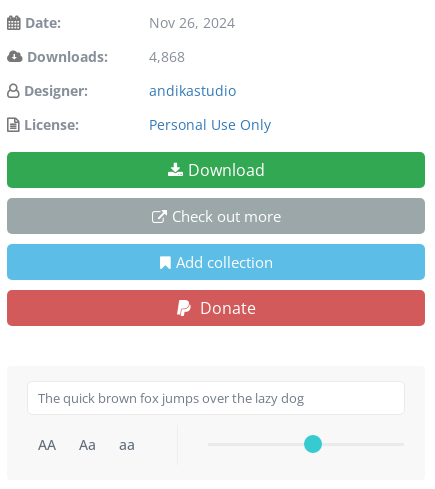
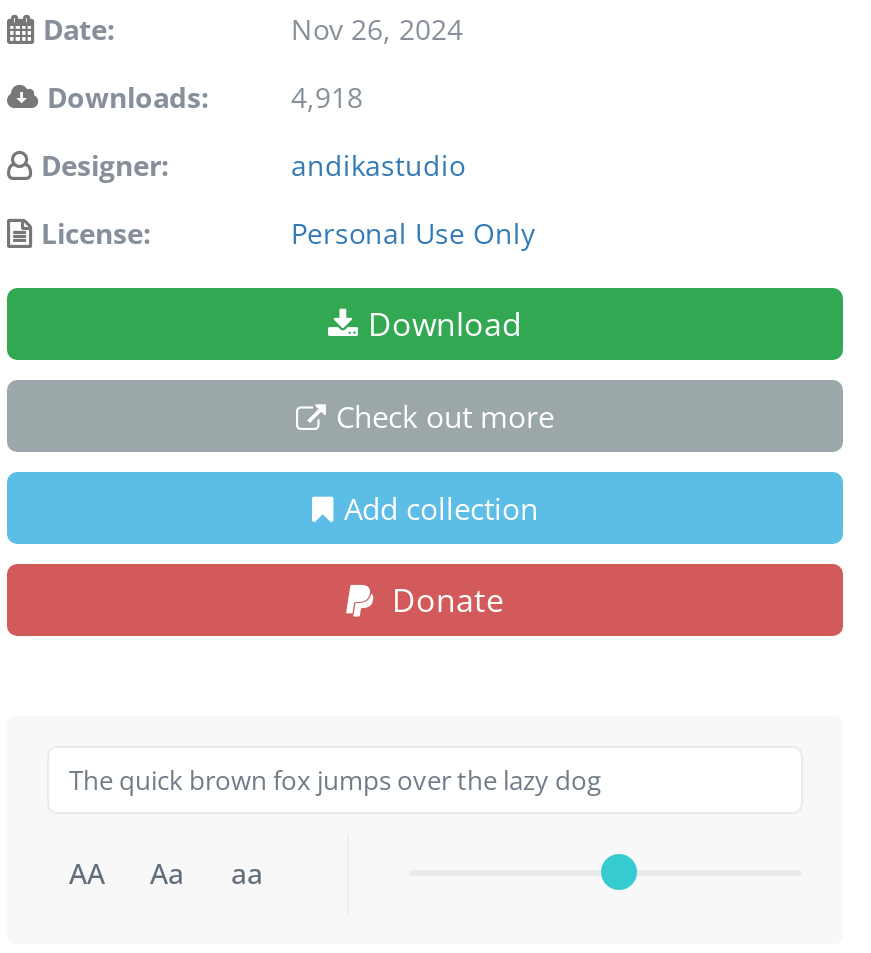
[149,47,185,66] 4,868 -> [291,77,363,115] 4,918

